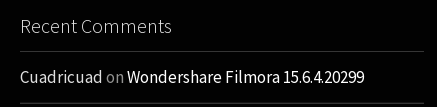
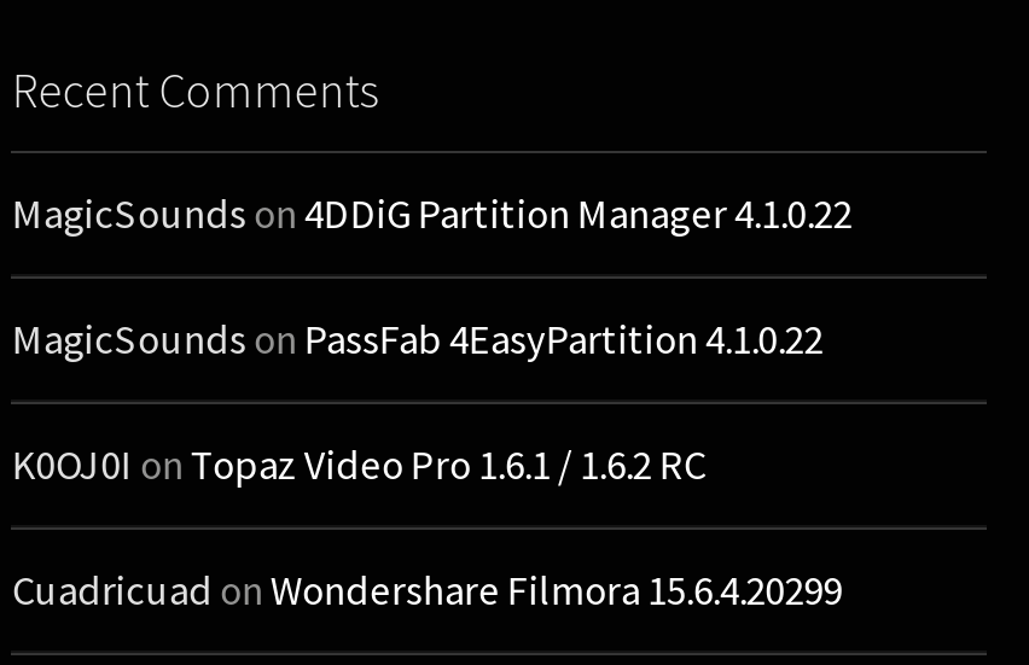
none -> [12,186,852,490] MagicSounds on 4DDiG Partition Manager 4.1.0.22 | MagicSounds on PassFab 4EasyPartition 4.1.0.22 | K0OJ0I on Topaz Video Pro 1.6.1 / 1.6.2 RC

